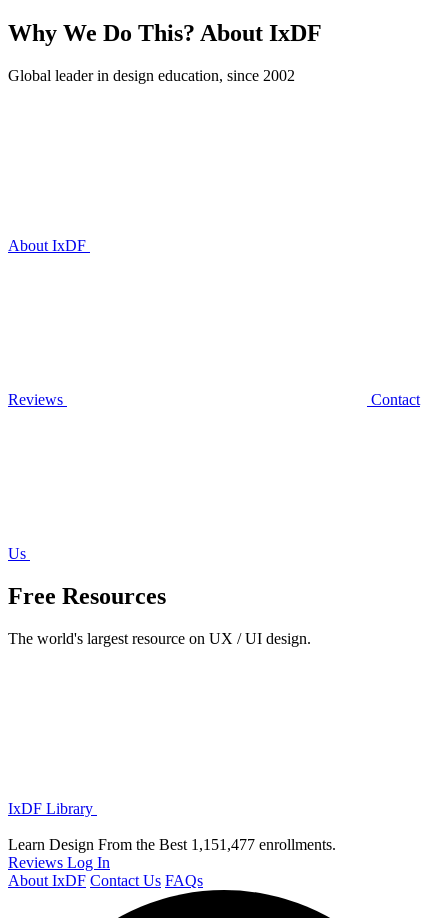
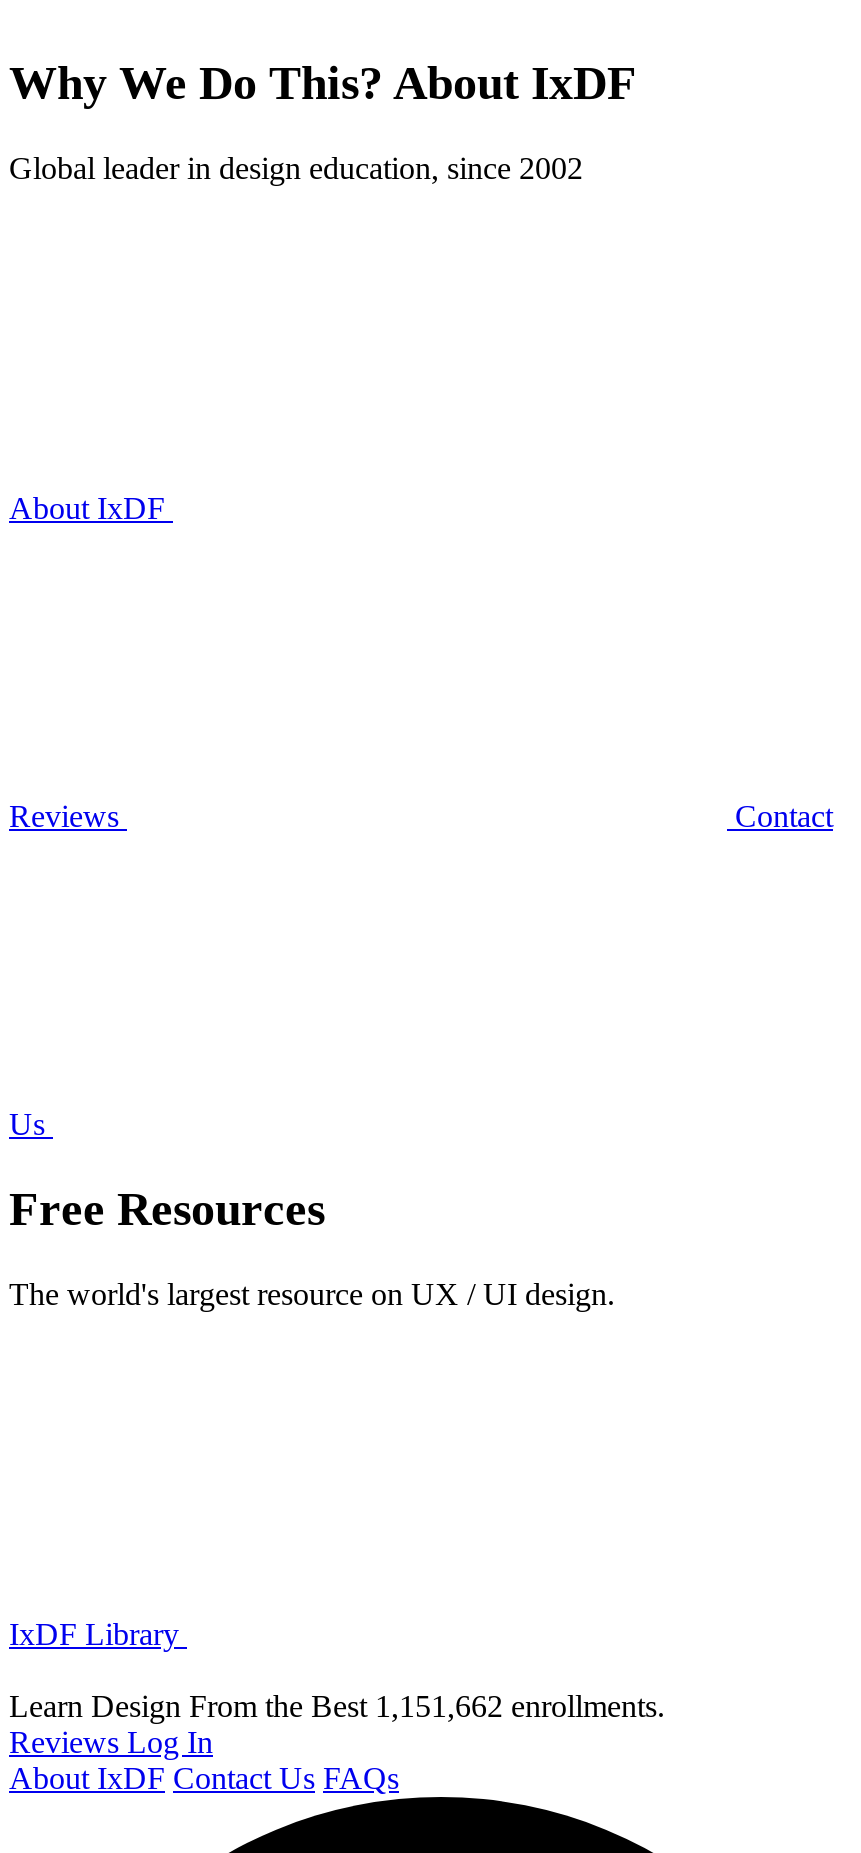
[8,836,336,853] Learn Design From the Best 1,151,477 enrollments. -> [9,1688,665,1722] Learn Design From the Best 1,151,662 enrollments.

